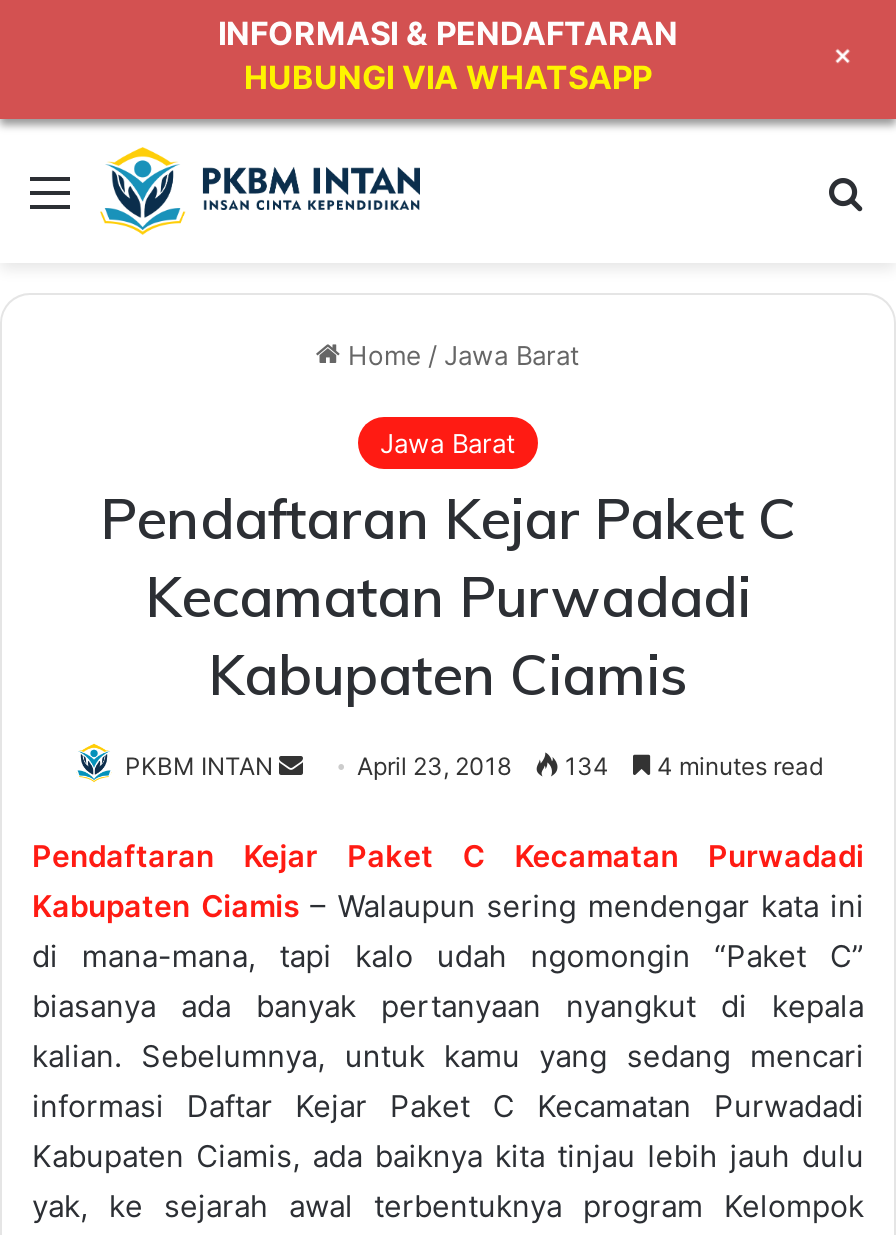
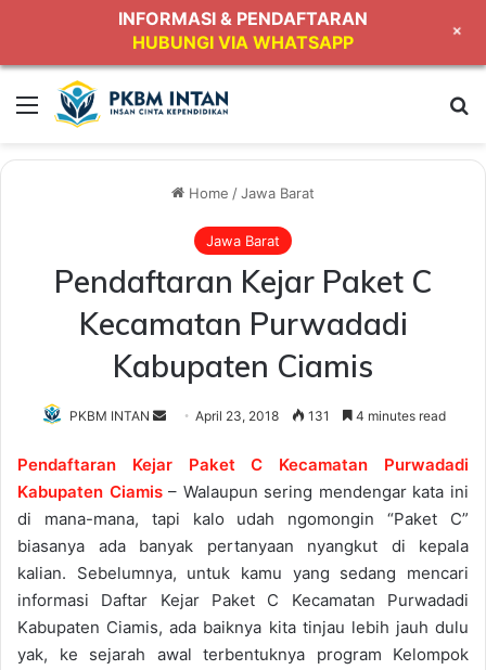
[559,751,609,781] 134 -> [304,408,329,424] 131

